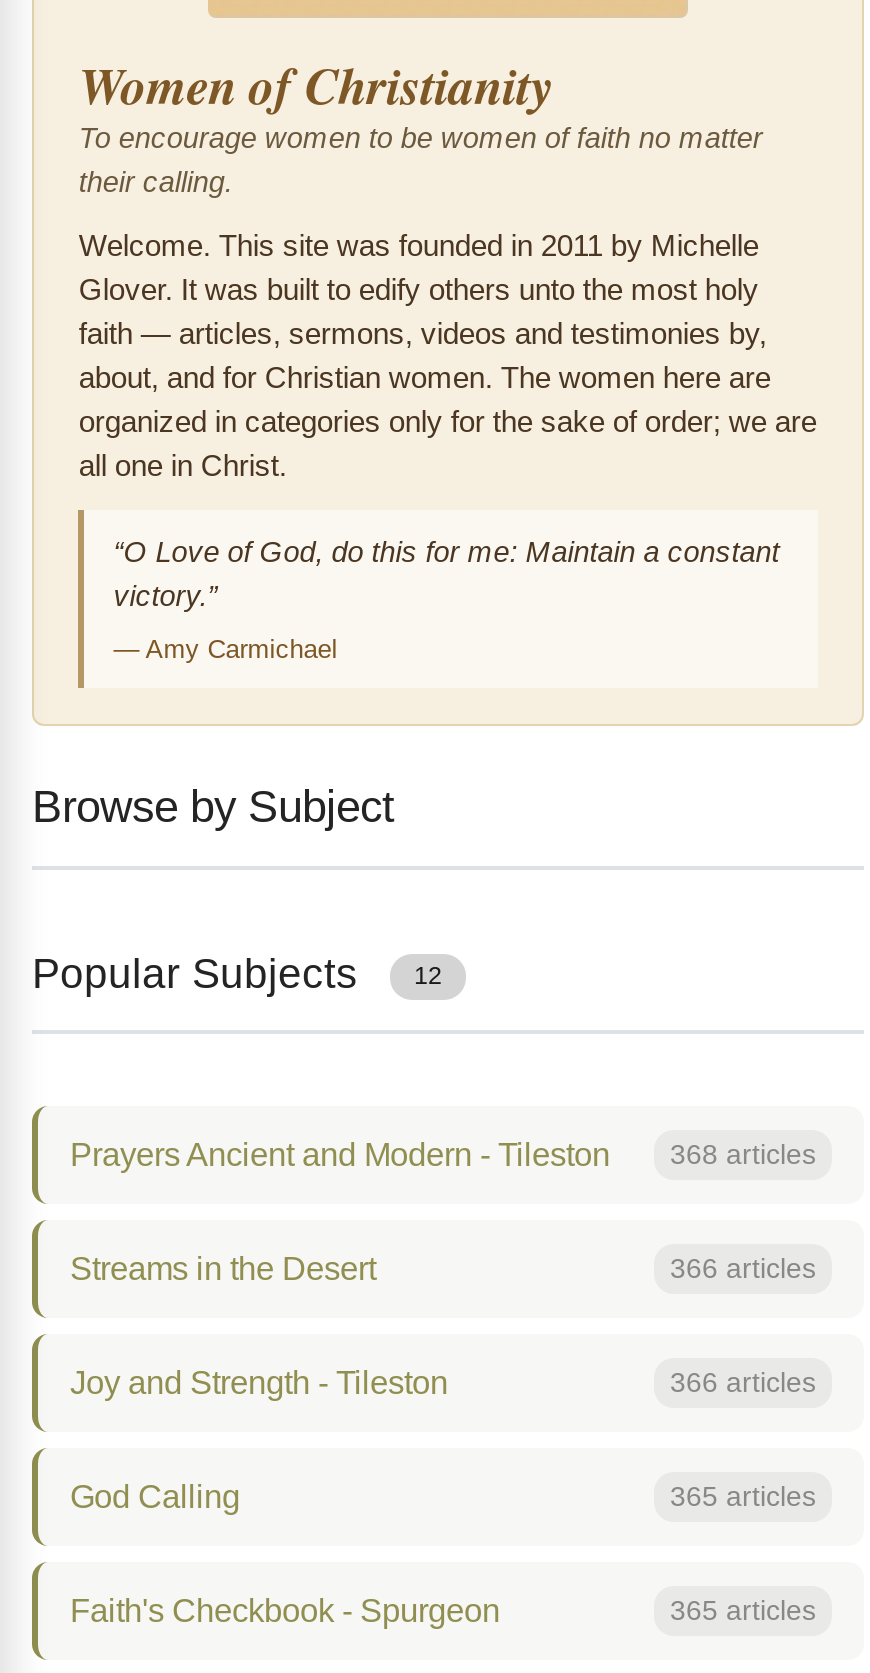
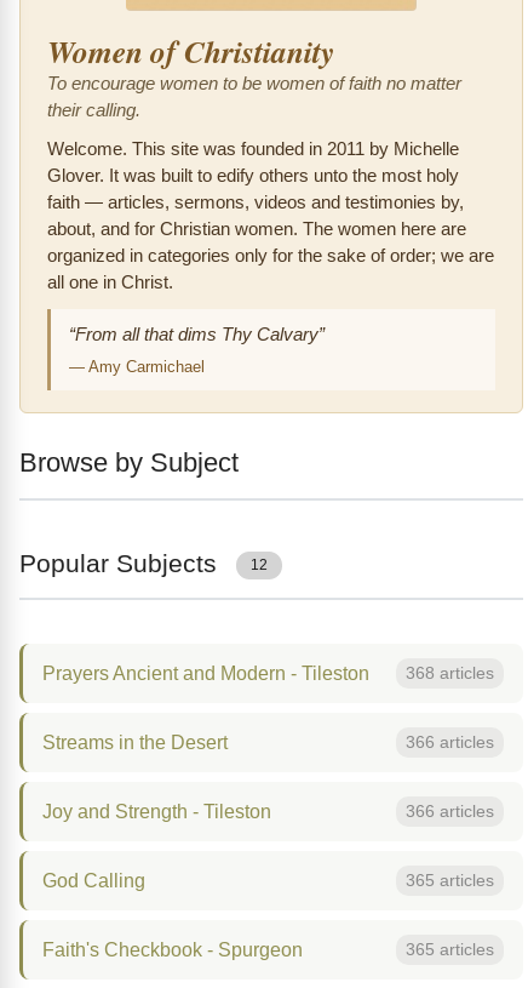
[114,537,780,613] “O Love of God, do this for me: Maintain a constant | victory.” -> [69,325,324,345] “From all that dims Thy Calvary”

